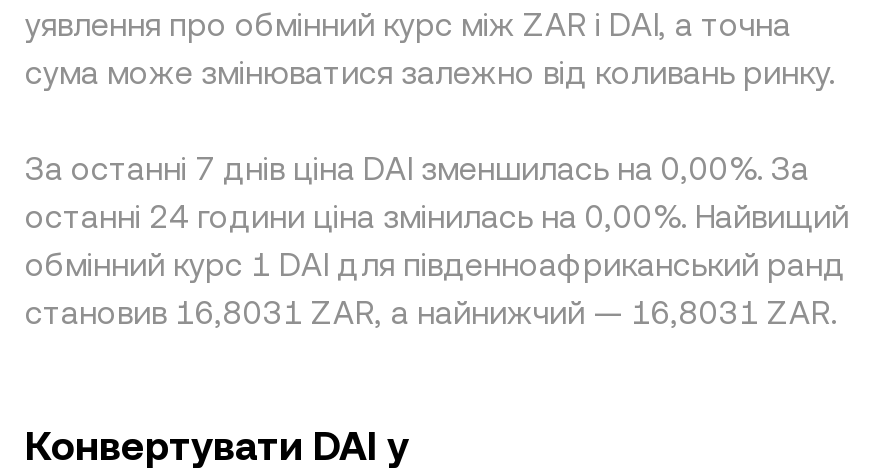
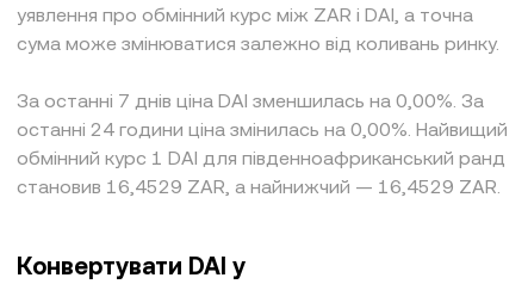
[25,294,837,332] становив 16,8031 ZAR, а найнижчий — 16,8031 ZAR. -> [17,175,501,198] становив 16,4529 ZAR, а найнижчий — 16,4529 ZAR.

